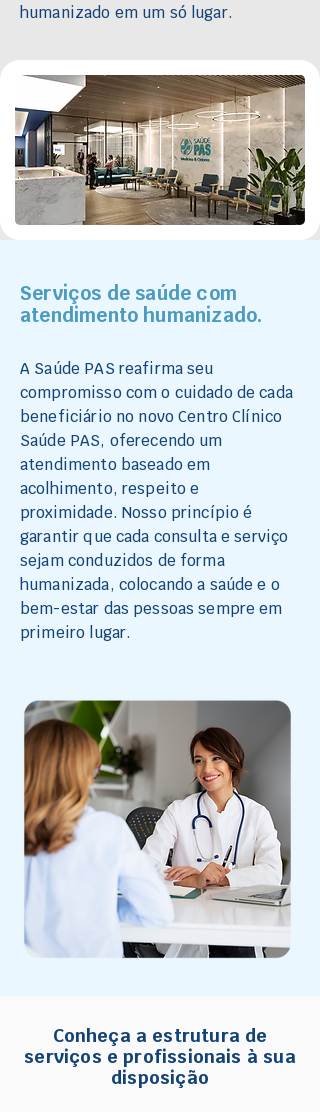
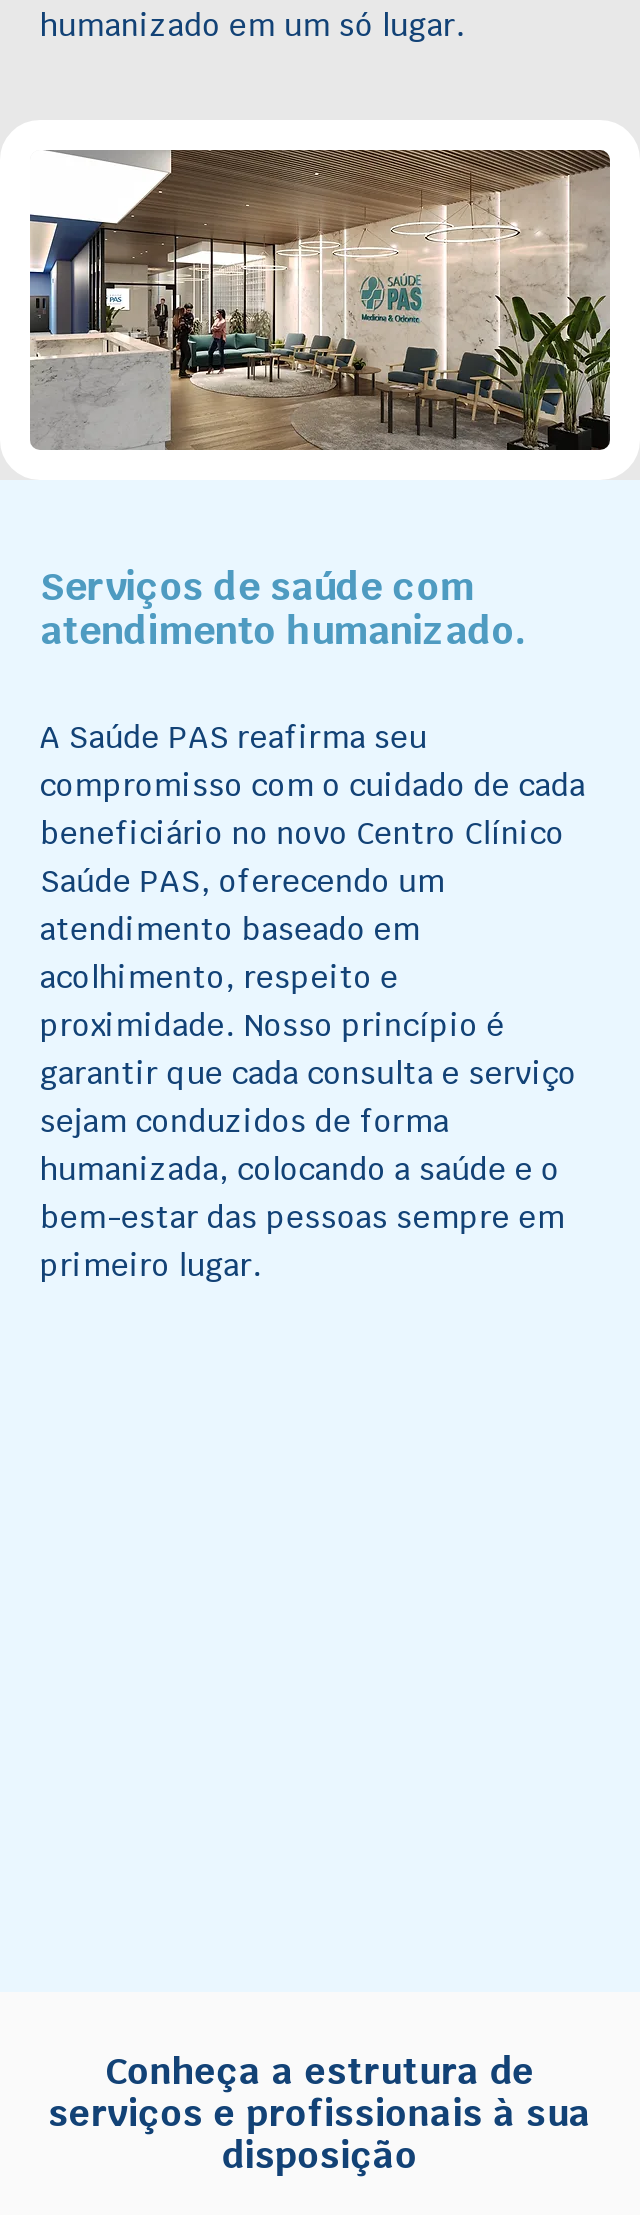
[23,699,292,959] [image] -> none

